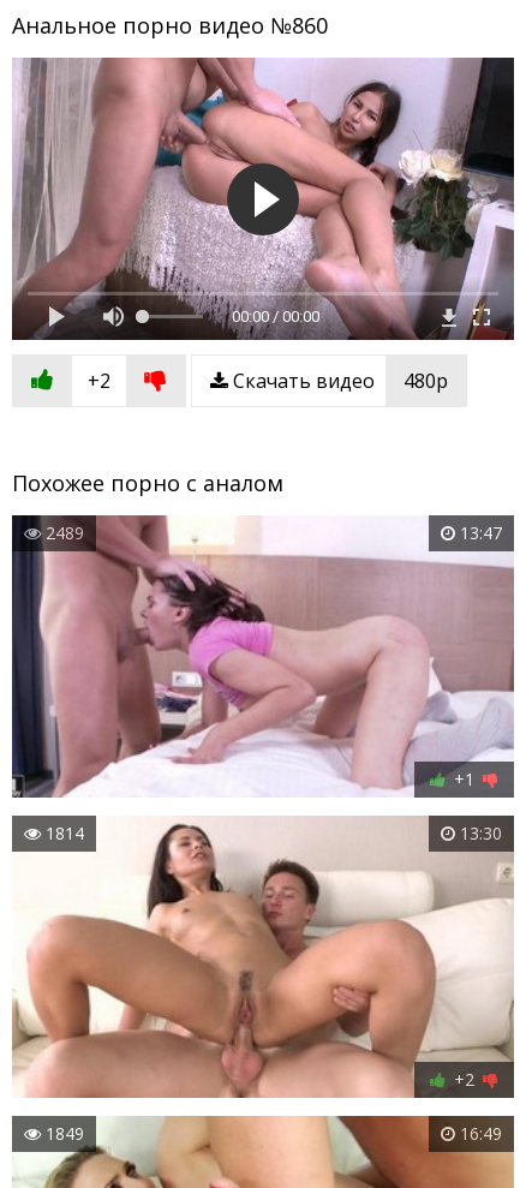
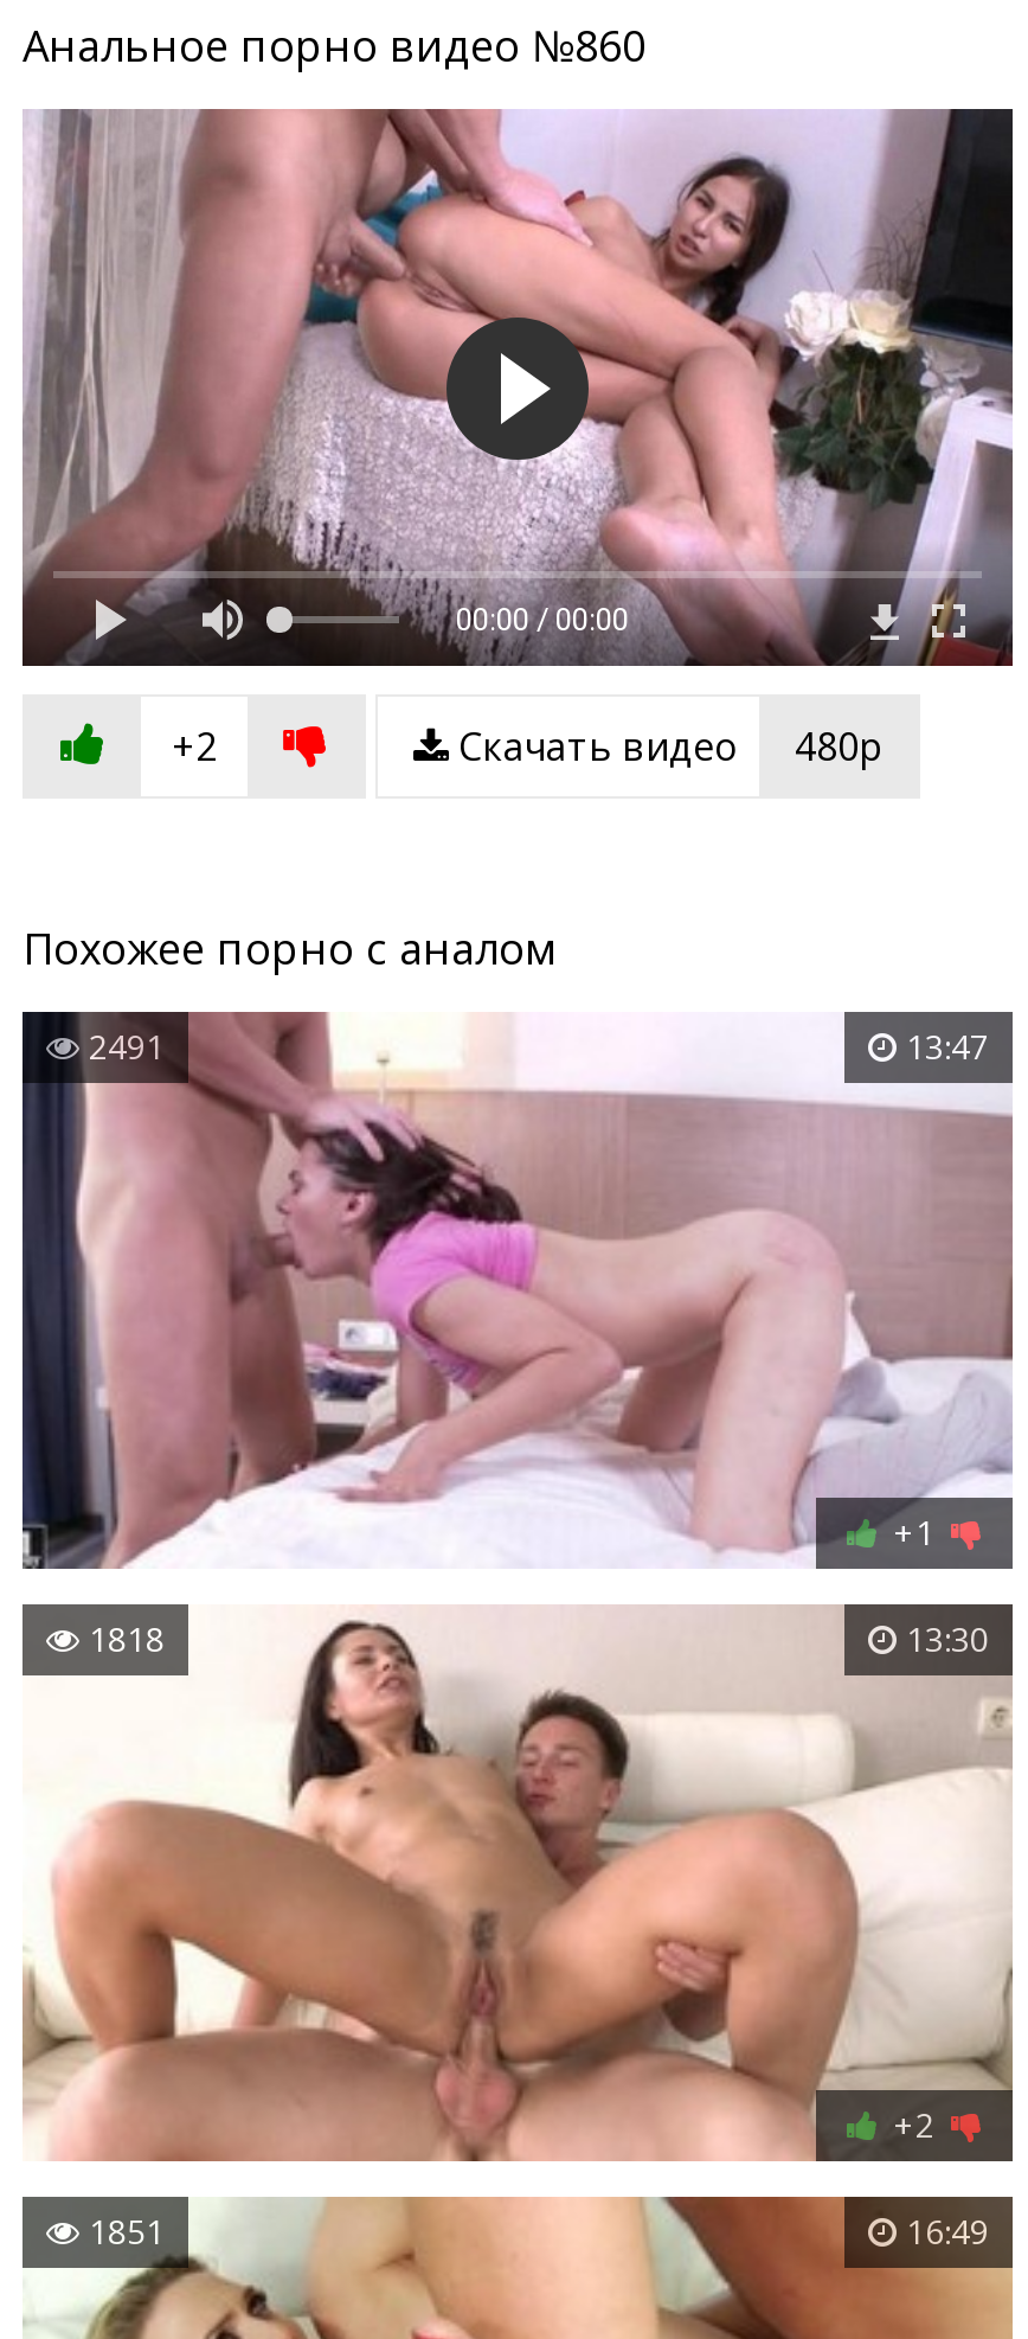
[41,521,84,544] 2489 -> [79,1024,165,1069] 2491
[41,822,84,845] 1814 -> [79,1617,165,1662] 1818
[41,1122,84,1145] 1849 -> [79,2209,165,2254] 1851

